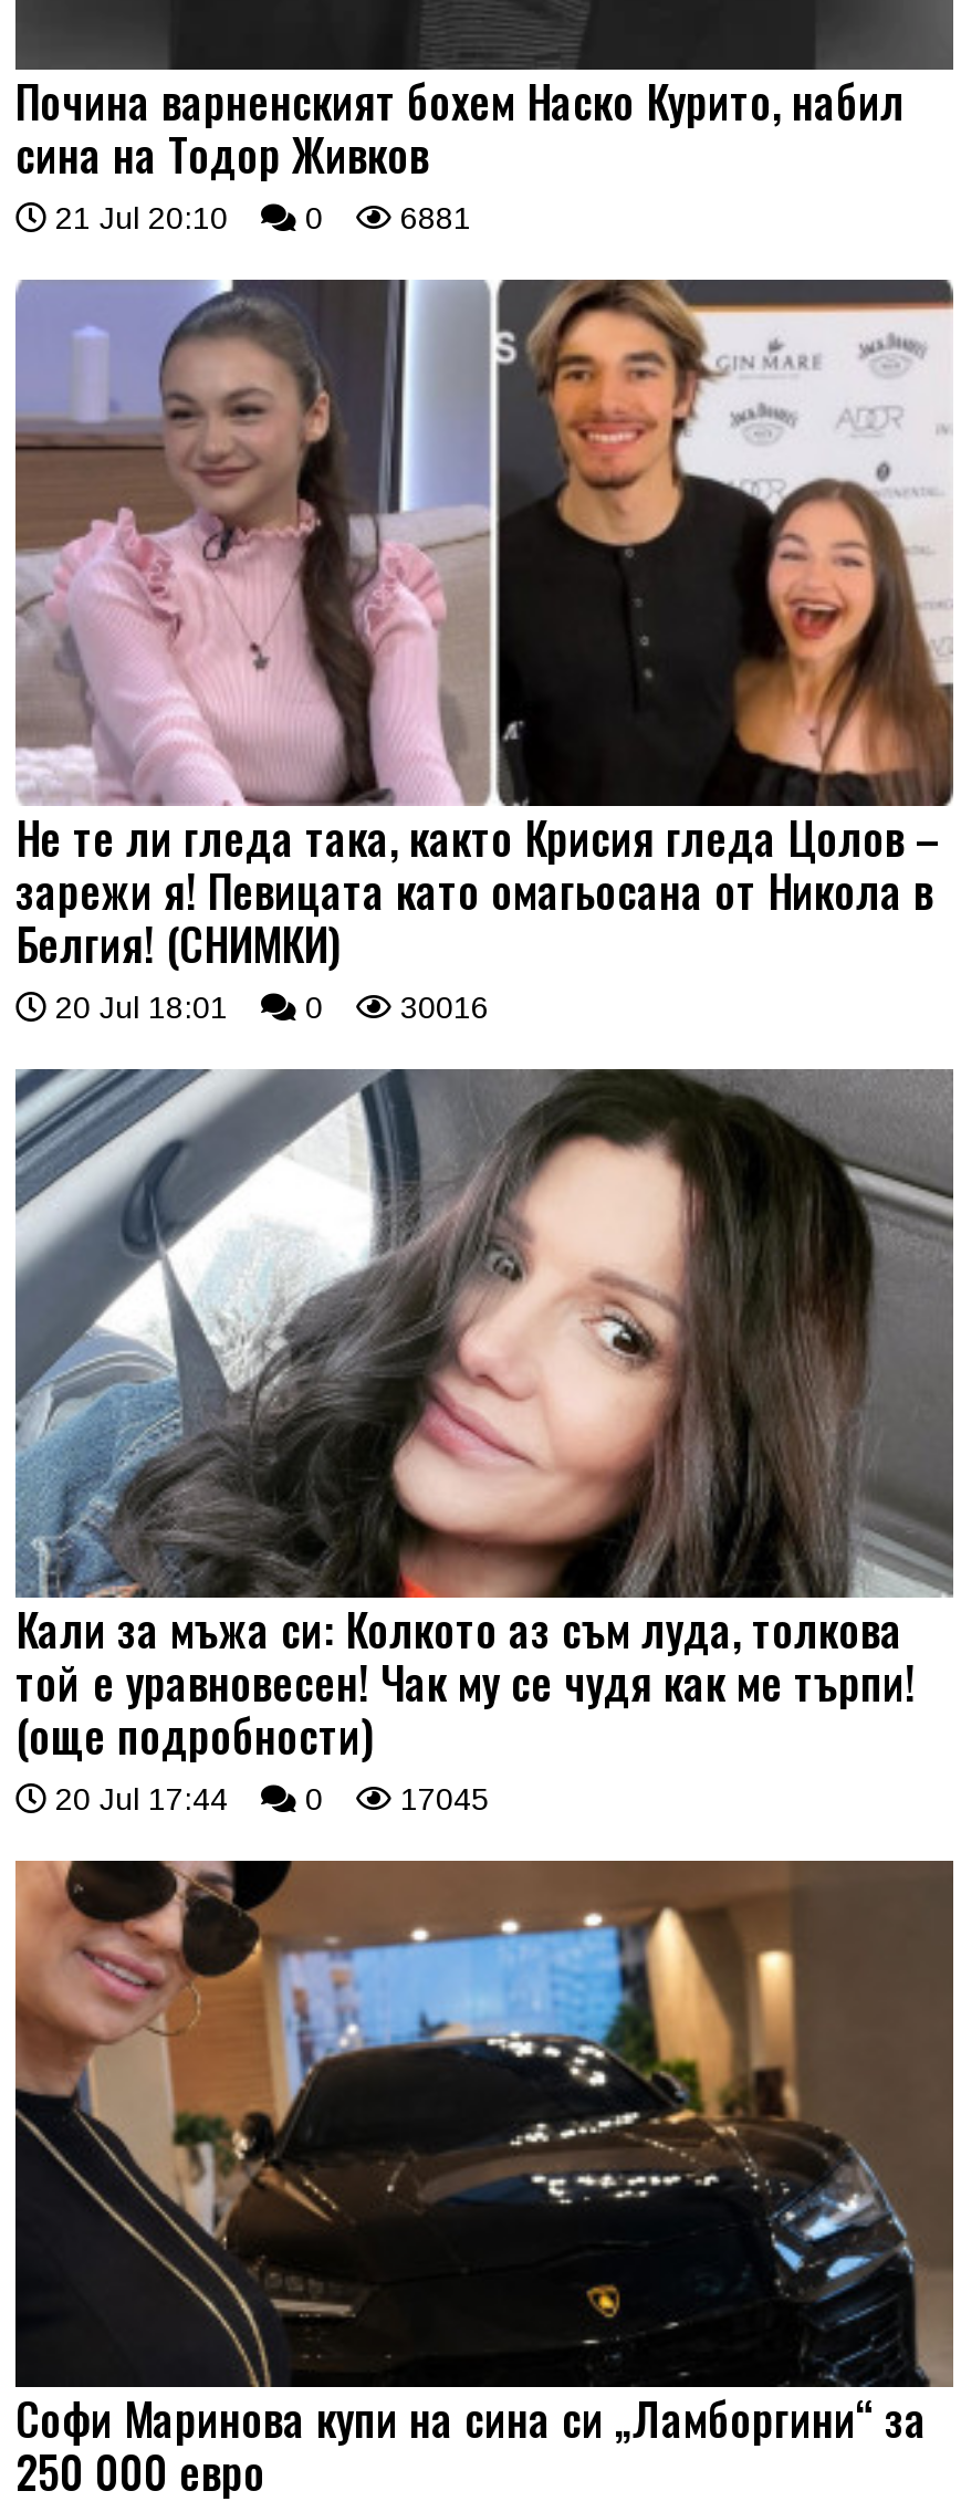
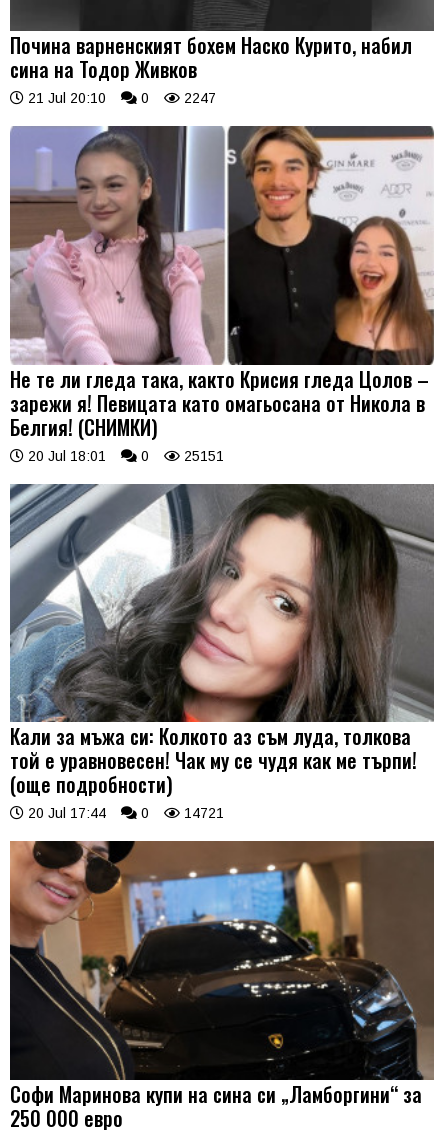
[46,199,471,235] 21 Jul 20:10 0 6881 -> [24,90,216,106] 21 Jul 20:10 0 2247
[46,990,489,1025] 20 Jul 18:01 0 30016 -> [24,448,224,464] 20 Jul 18:01 0 25151
[46,1780,489,1816] 20 Jul 17:44 0 17045 -> [24,805,224,821] 20 Jul 17:44 0 14721

